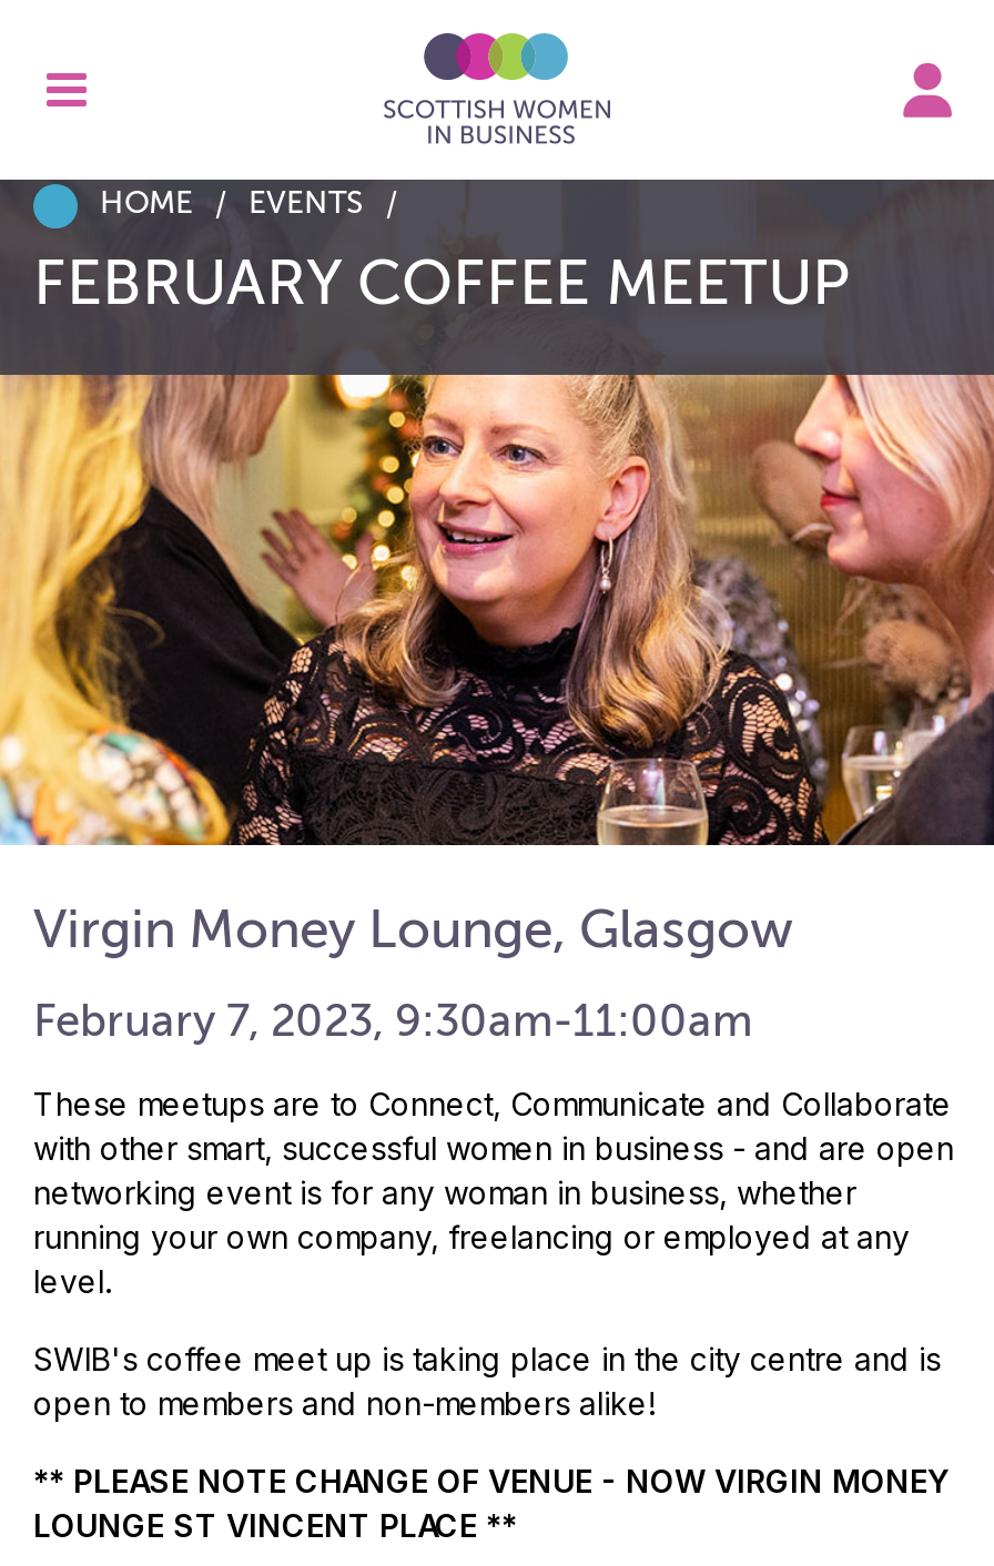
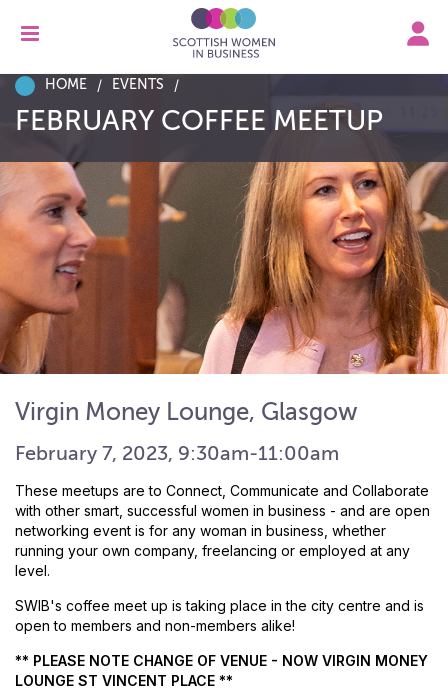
[7,370,987,847] [image] -> [3,161,445,375] [image]

